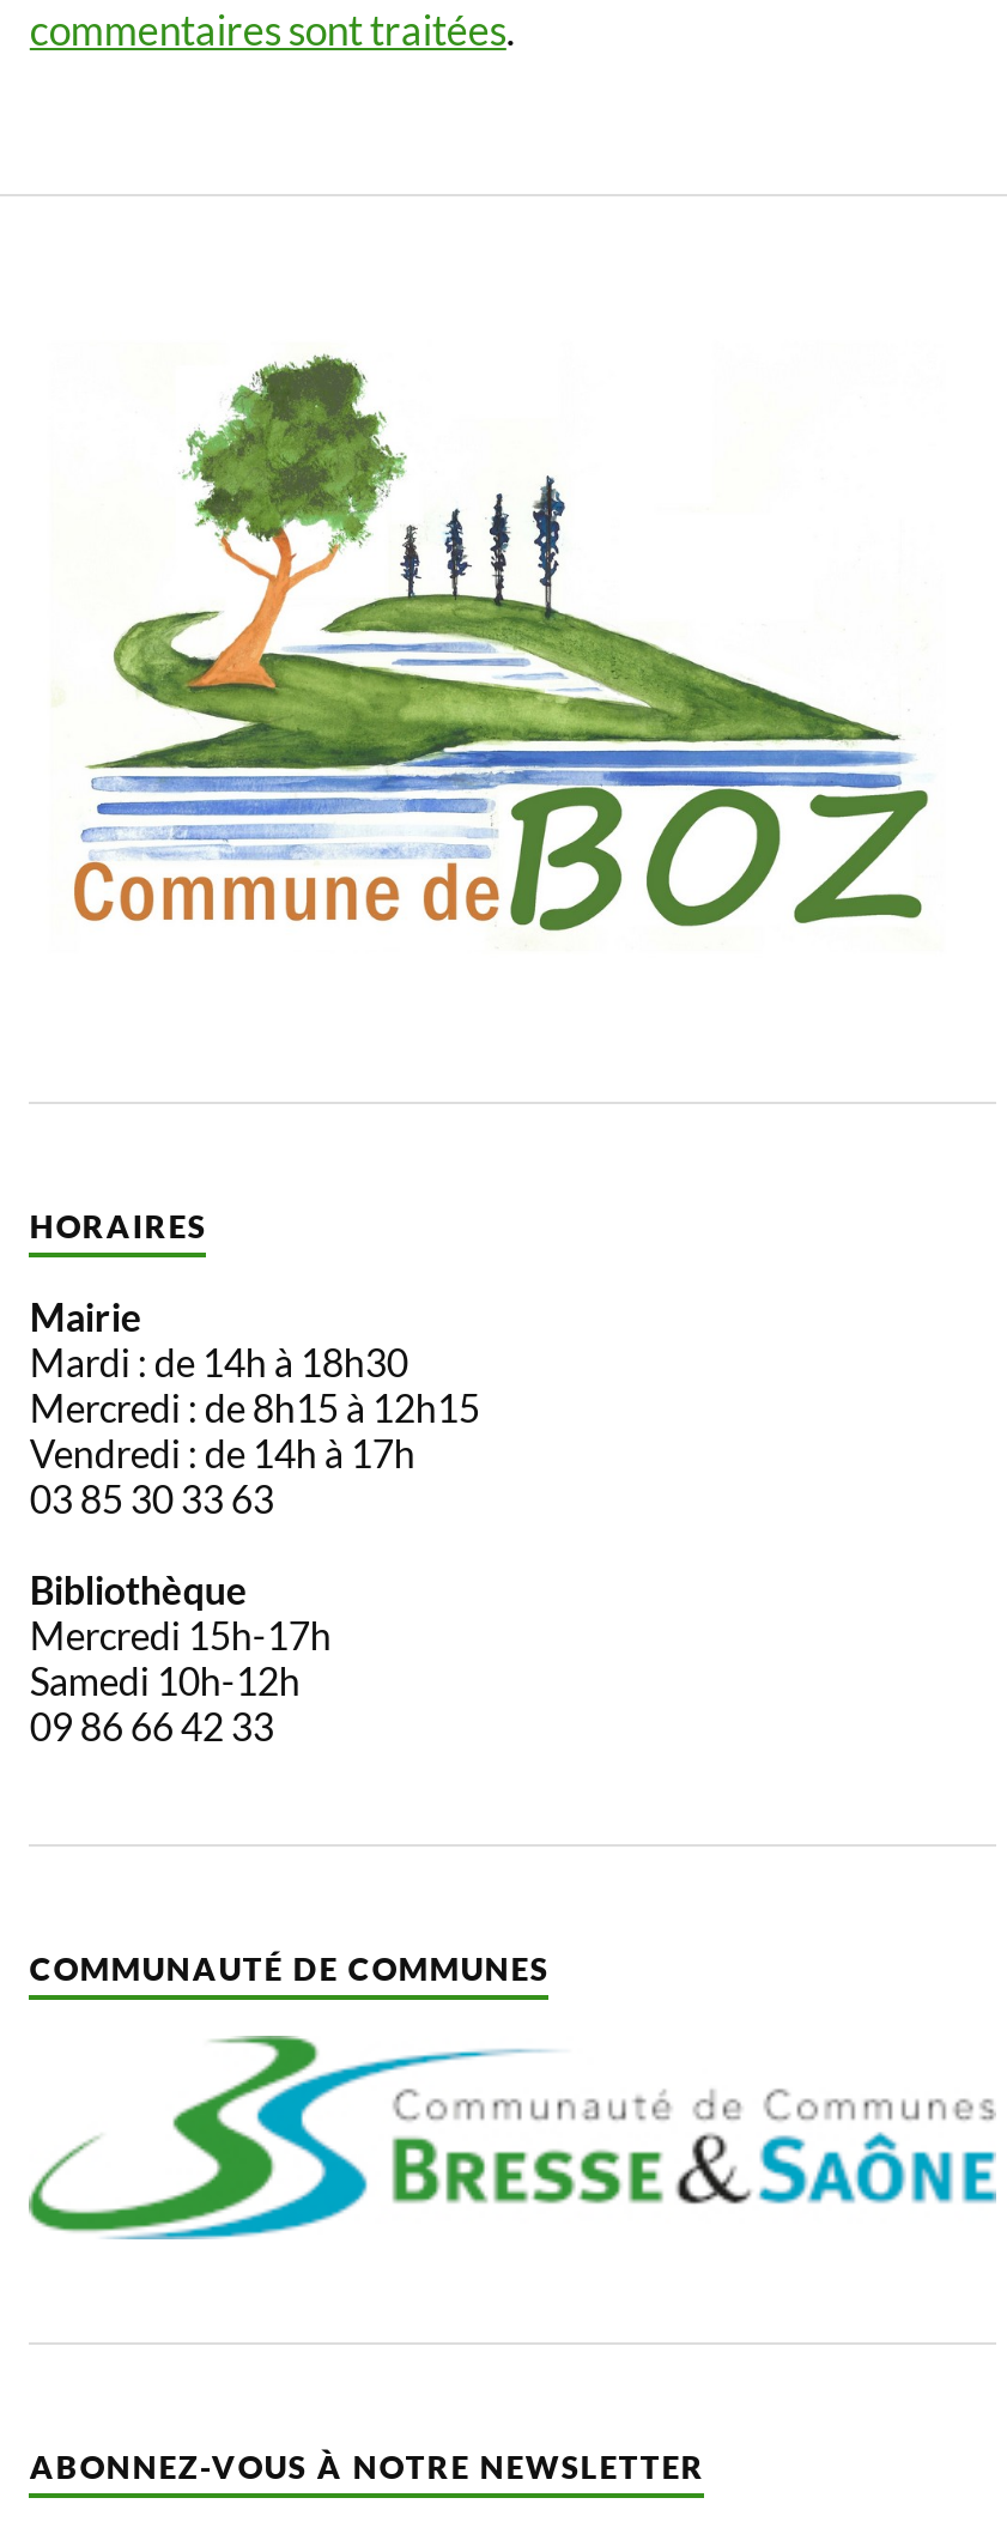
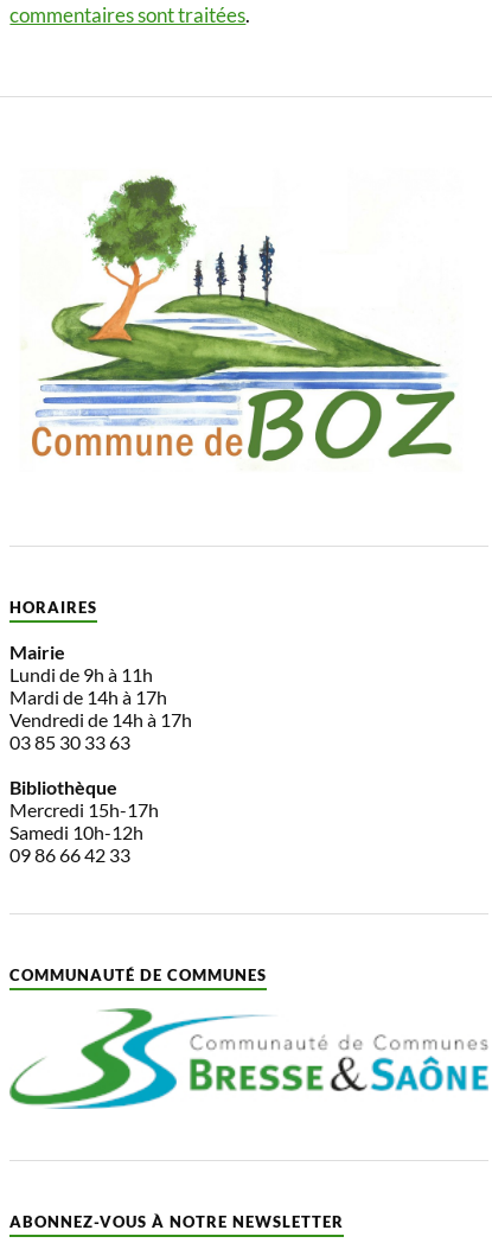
[30,1338,480,1475] Mardi : de 14h à 18h30 | Mercredi : de 8h15 à 12h15 | Vendredi : de 14h à 17h -> [10,663,193,730] Lundi de 9h à 11h | Mardi de 14h à 17h | Vendredi de 14h à 17h

